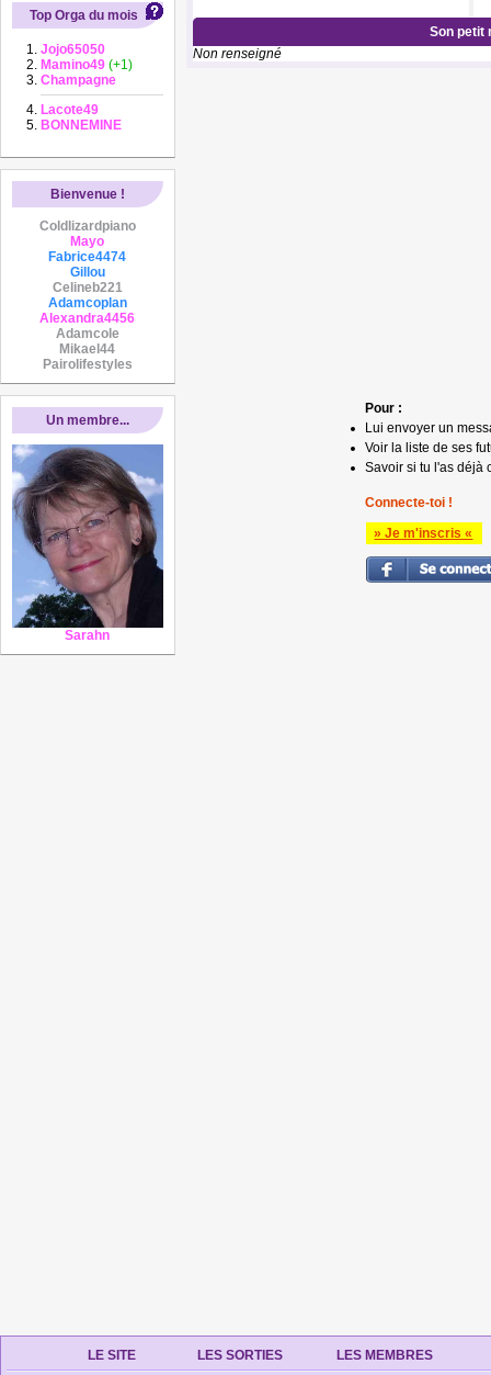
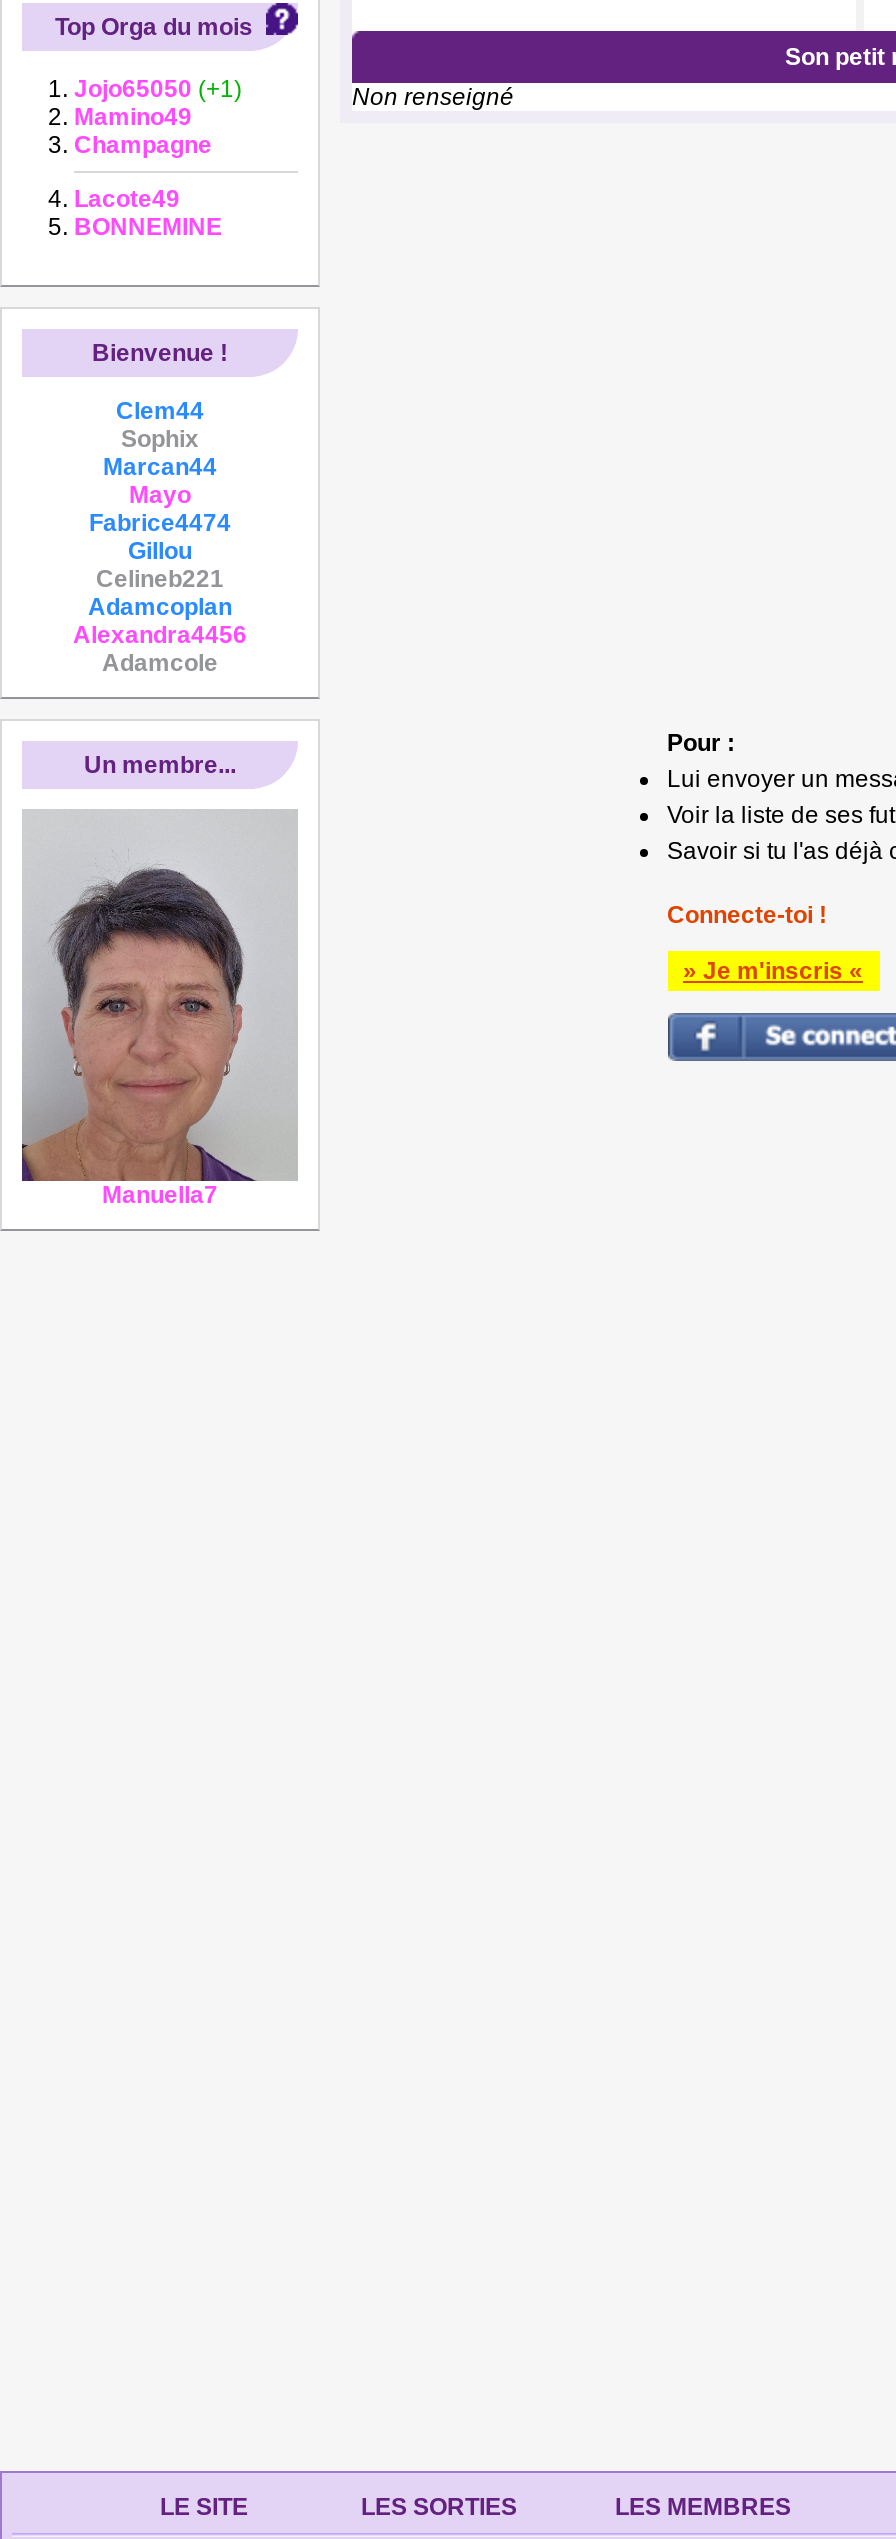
[41,42,133,72] Jojo65050 | Mamino49 (+1) -> [74,75,242,131] Jojo65050 (+1) | Mamino49
[39,218,136,234] Coldlizardpiano -> [103,397,217,481] Clem44 | Sophix | Marcan44
[43,341,133,372] Mikael44 | Pairolifestyles -> none
[12,444,164,643] [image] | Sarahn -> [20,811,298,1209] [image] | Manuella7

